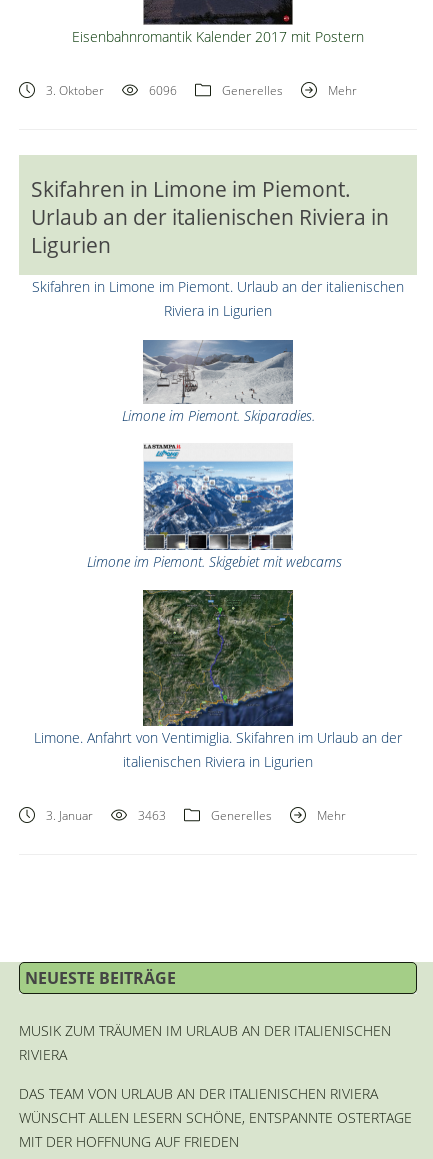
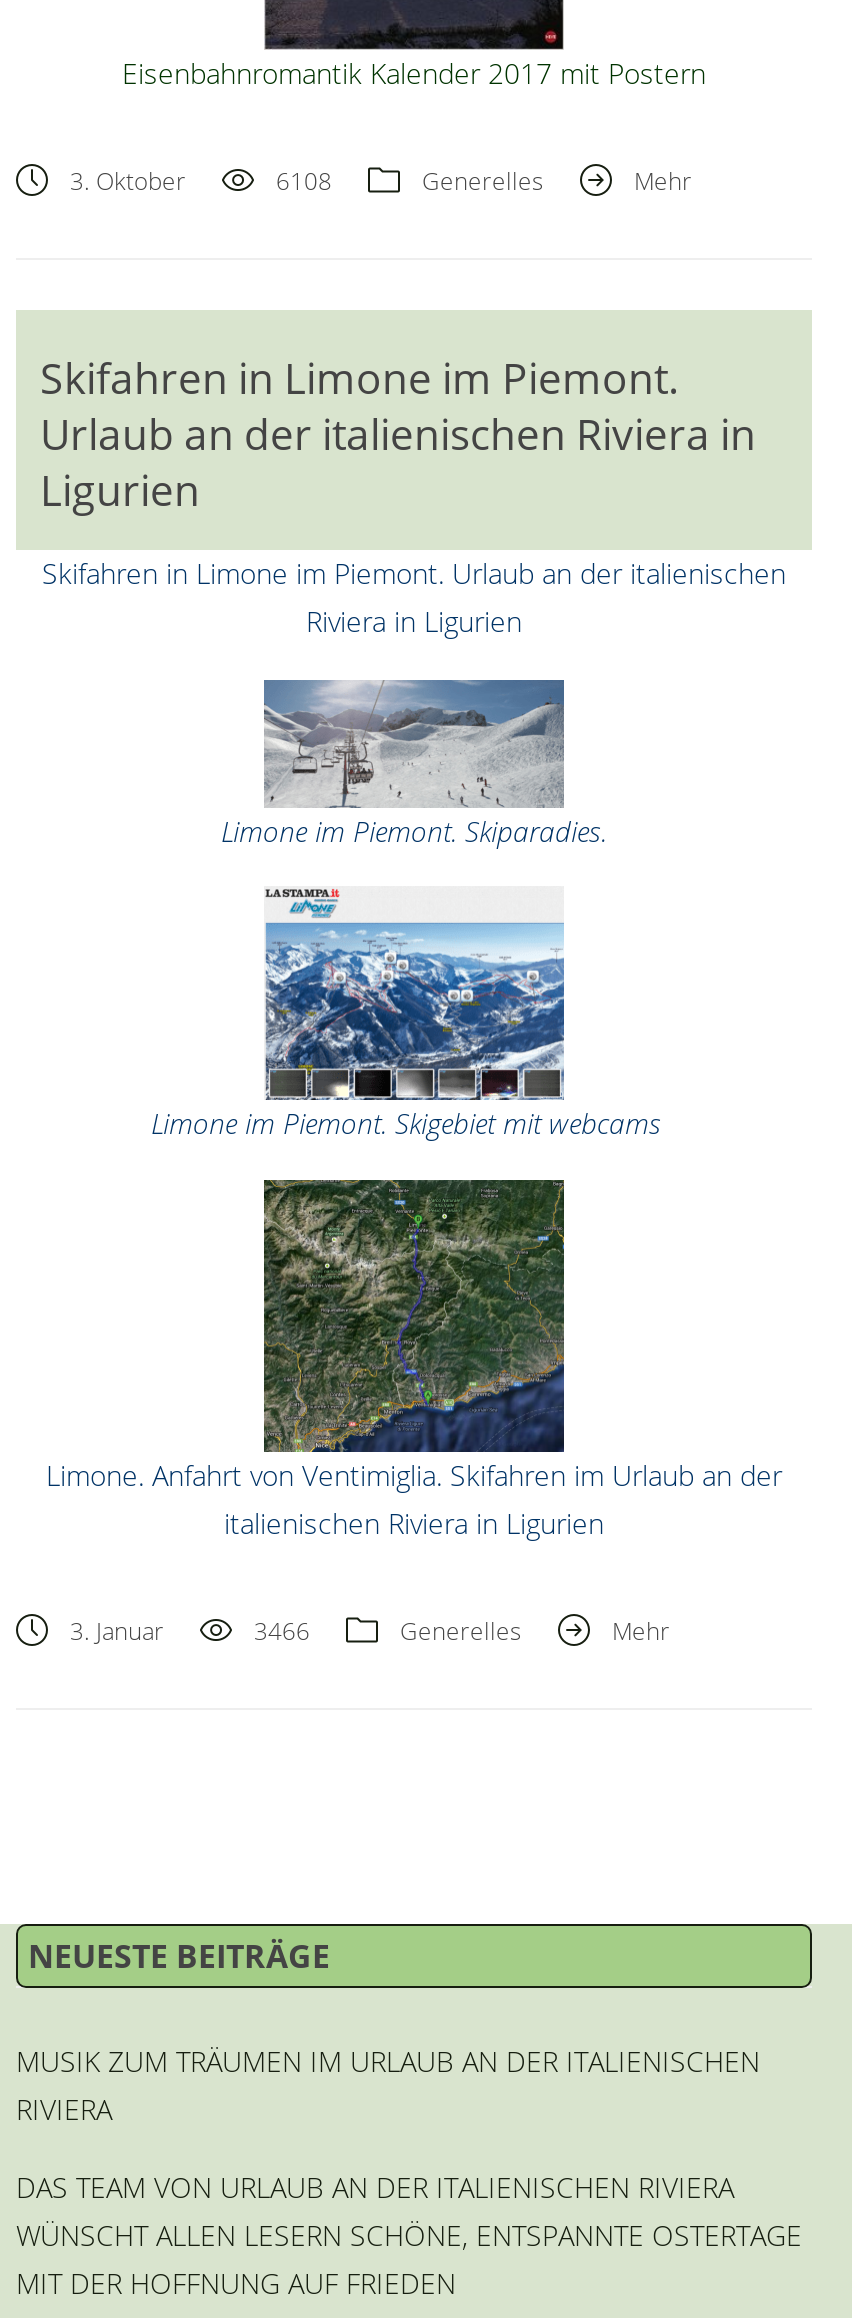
[149,81,177,98] 6096 -> [276,163,332,197] 6108
[138,806,166,823] 3463 -> [254,1613,310,1647] 3466

